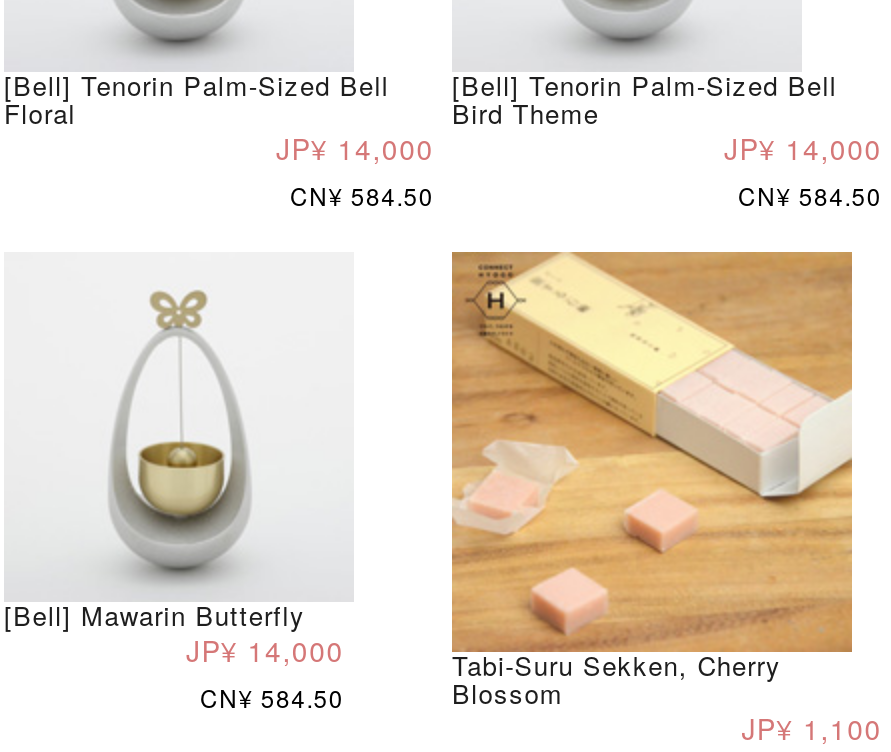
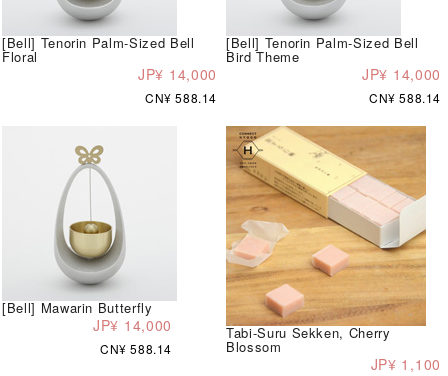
[290,177,434,211] CN¥ 584.50 -> [145,89,217,106] CN¥ 588.14
[738,177,882,211] CN¥ 584.50 -> [369,89,441,106] CN¥ 588.14
[200,679,344,713] CN¥ 584.50 -> [100,340,172,357] CN¥ 588.14

